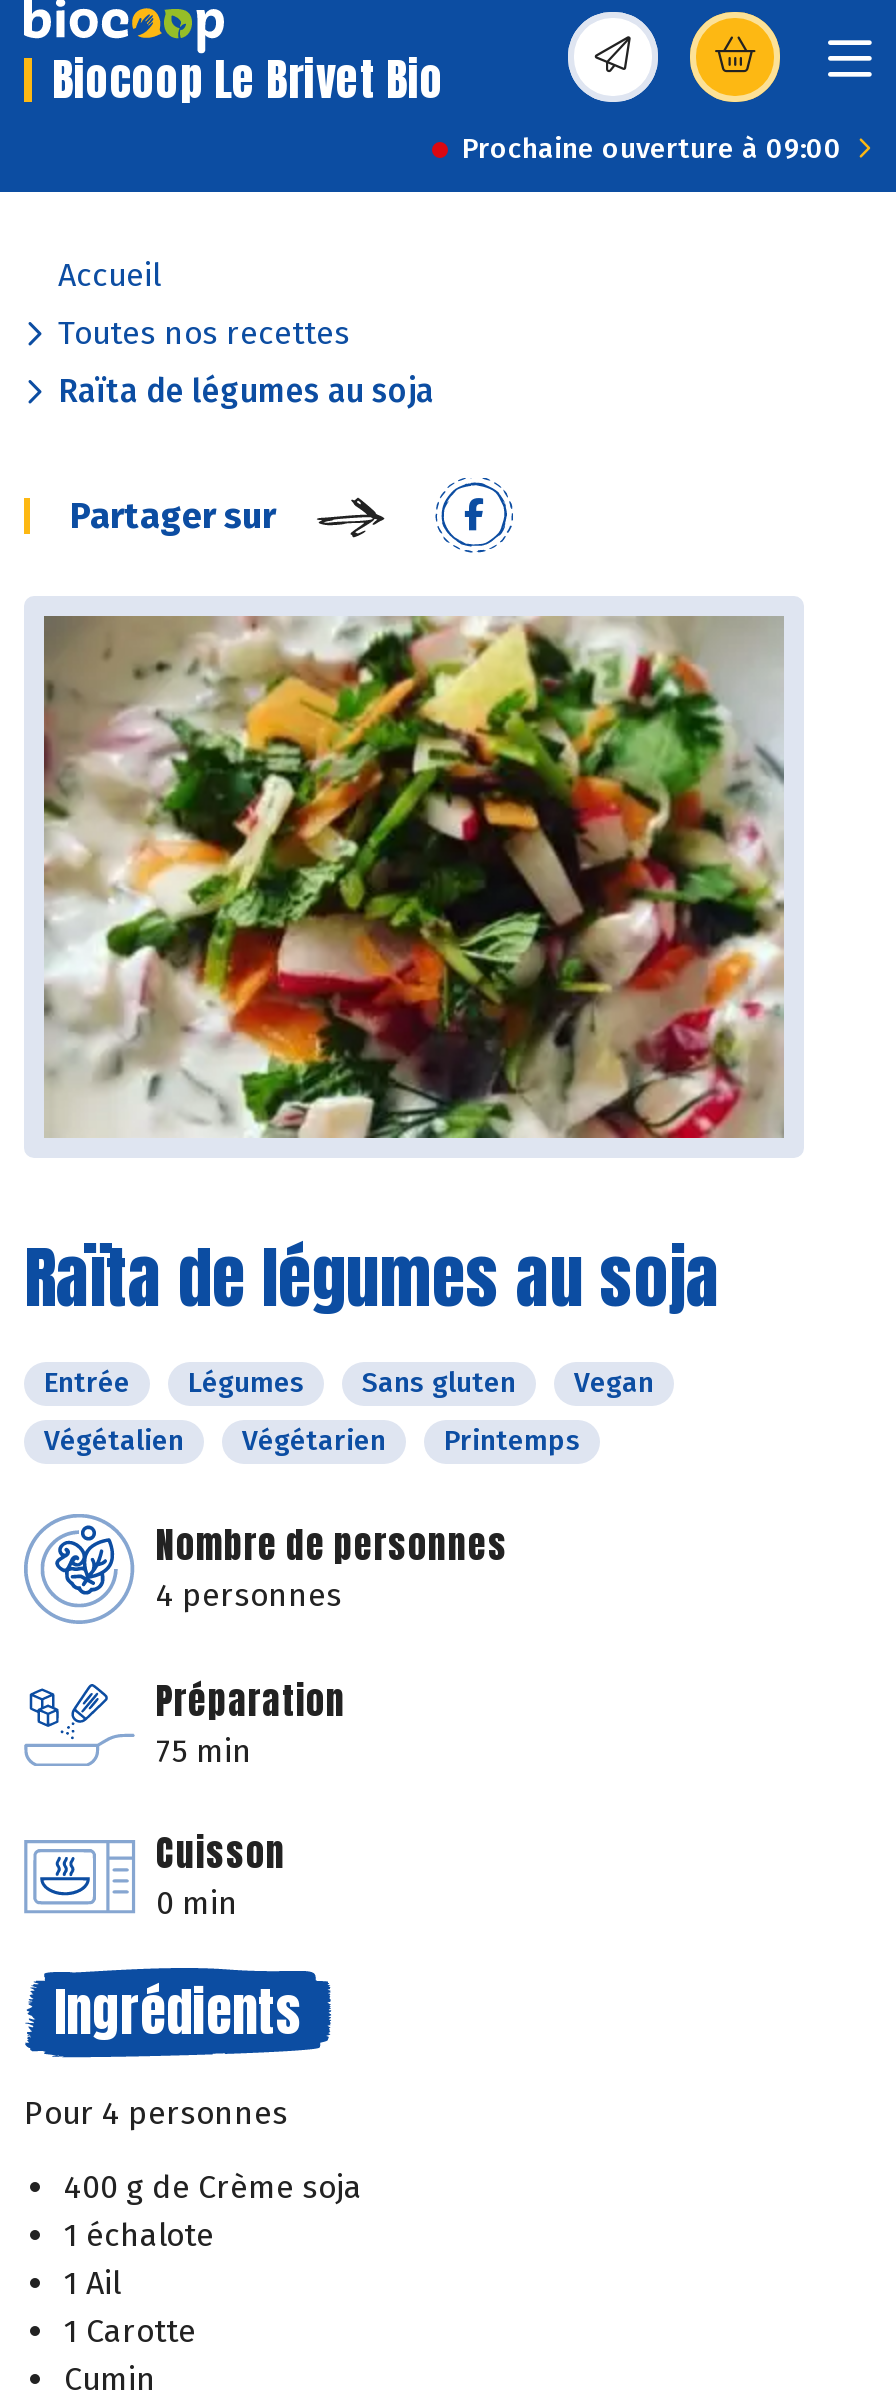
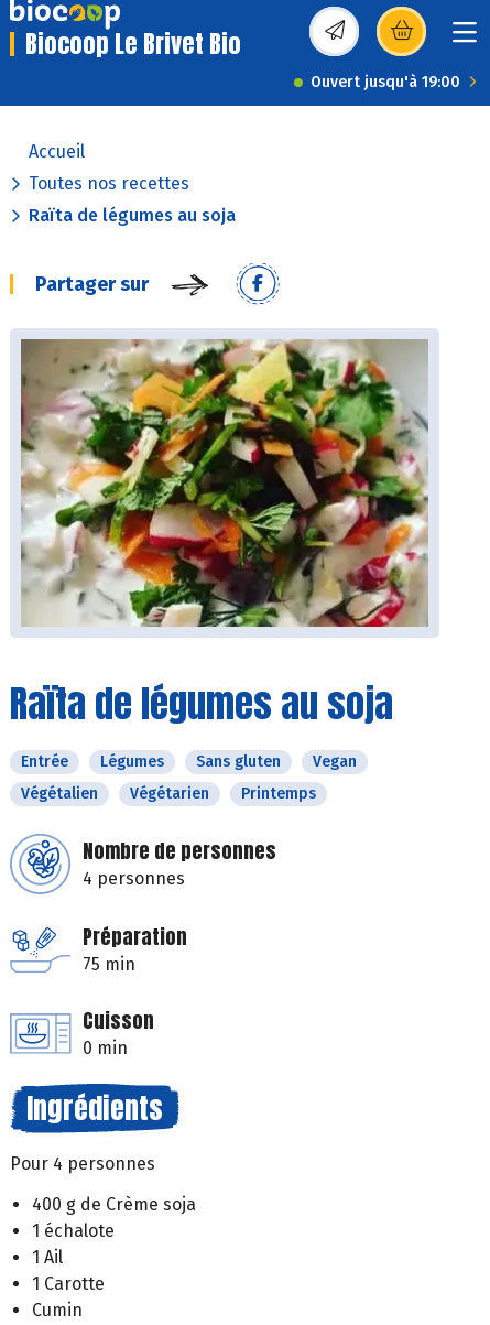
[462,132,842,166] Prochaine ouverture à 09:00 -> [311,73,460,91] Ouvert jusqu'à 19:00

